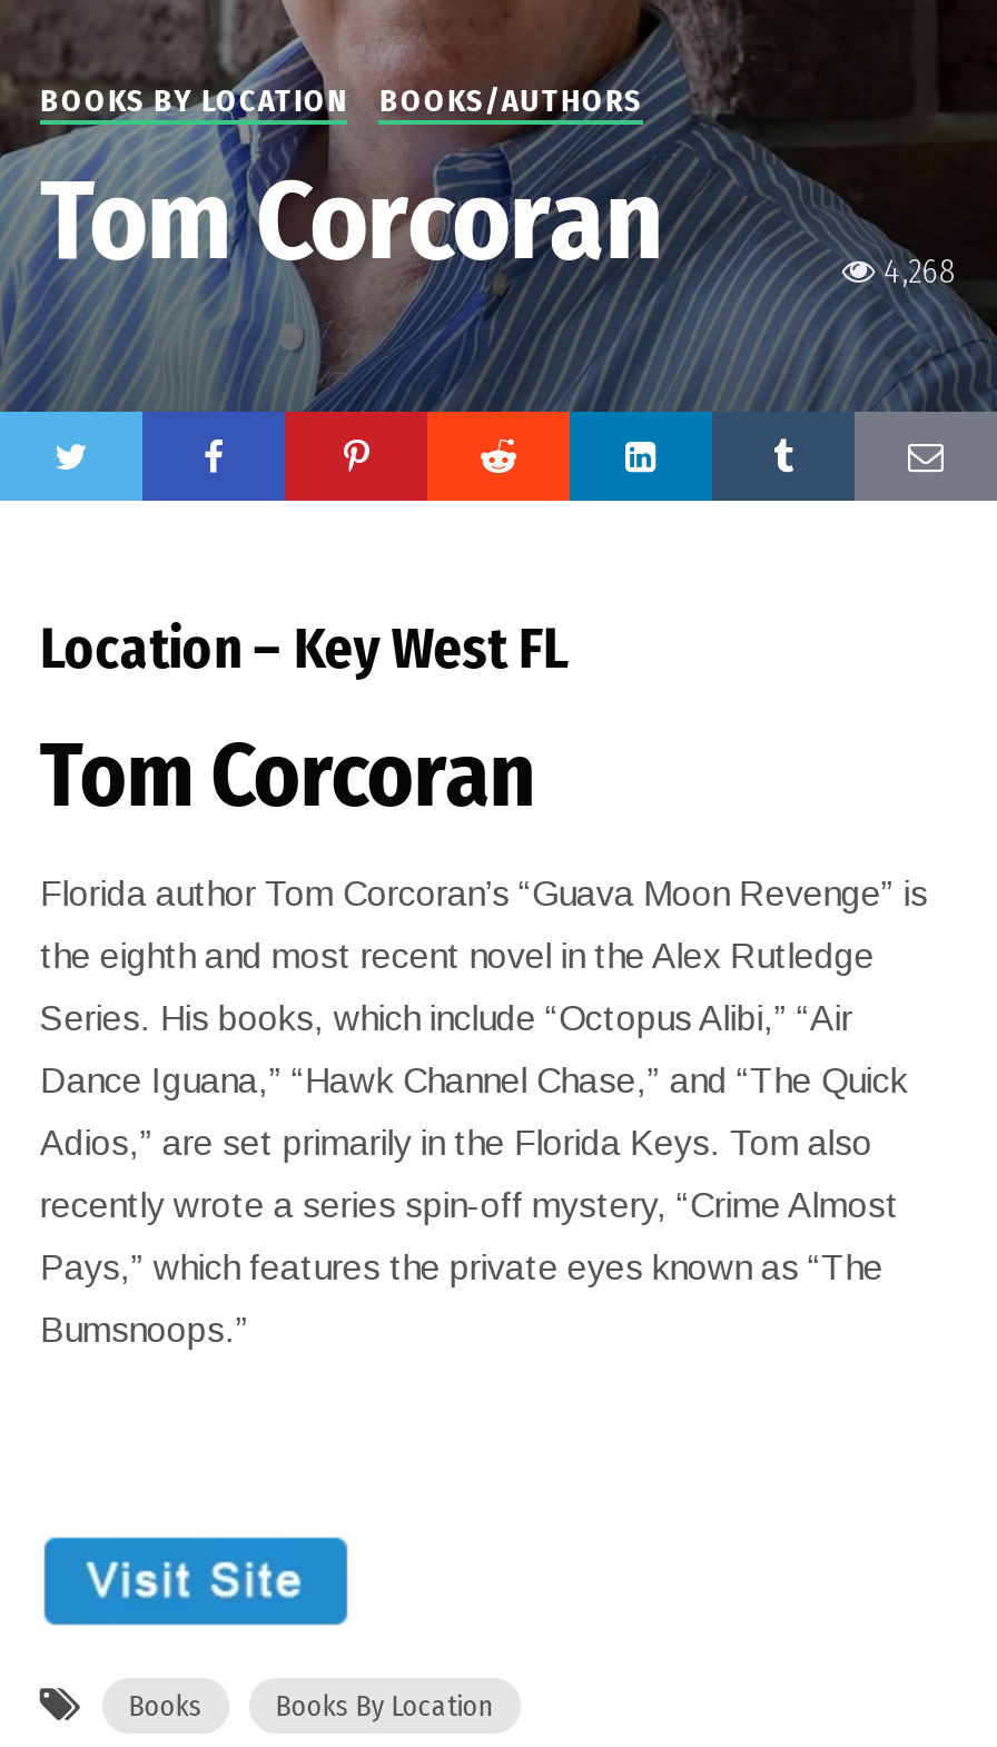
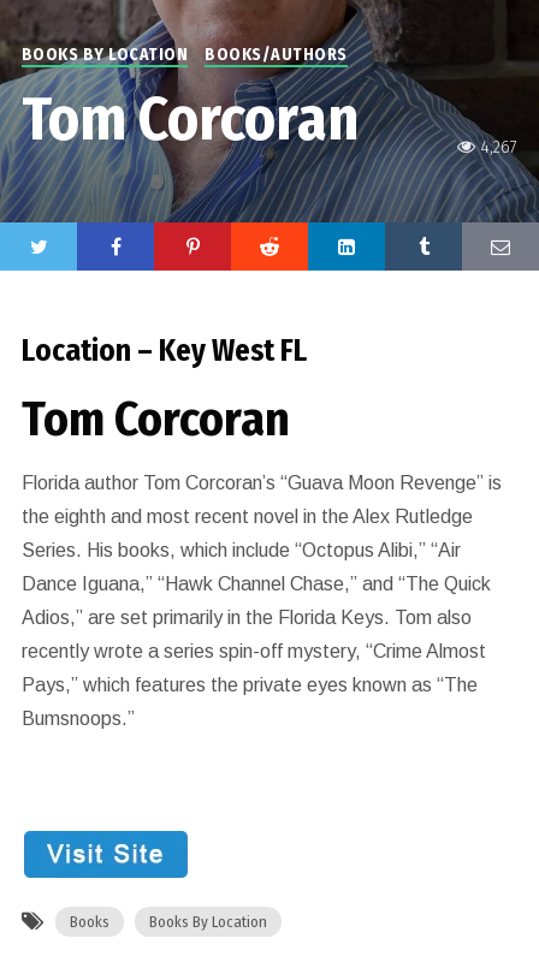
[884,251,957,292] 4,268 -> [480,136,517,158] 4,267

